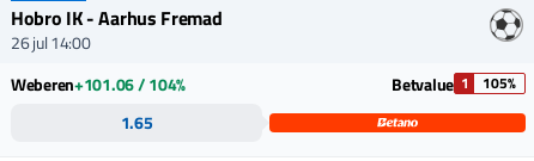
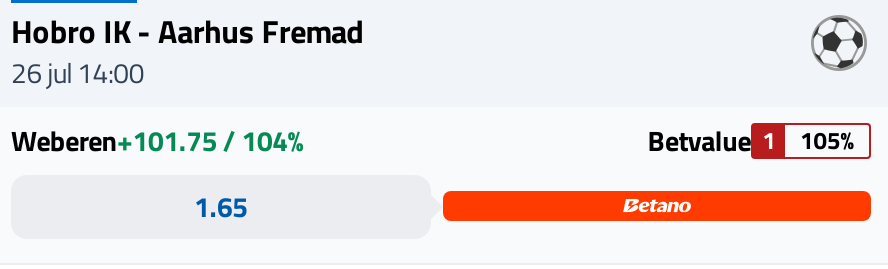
[11,71,186,96] Weberen+101.06 / 104% -> [11,119,303,161] Weberen+101.75 / 104%

